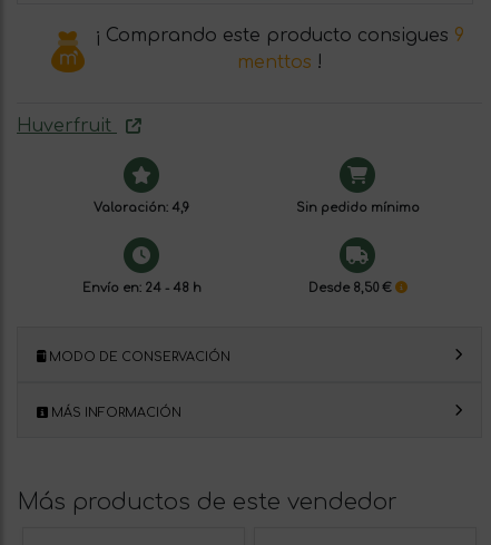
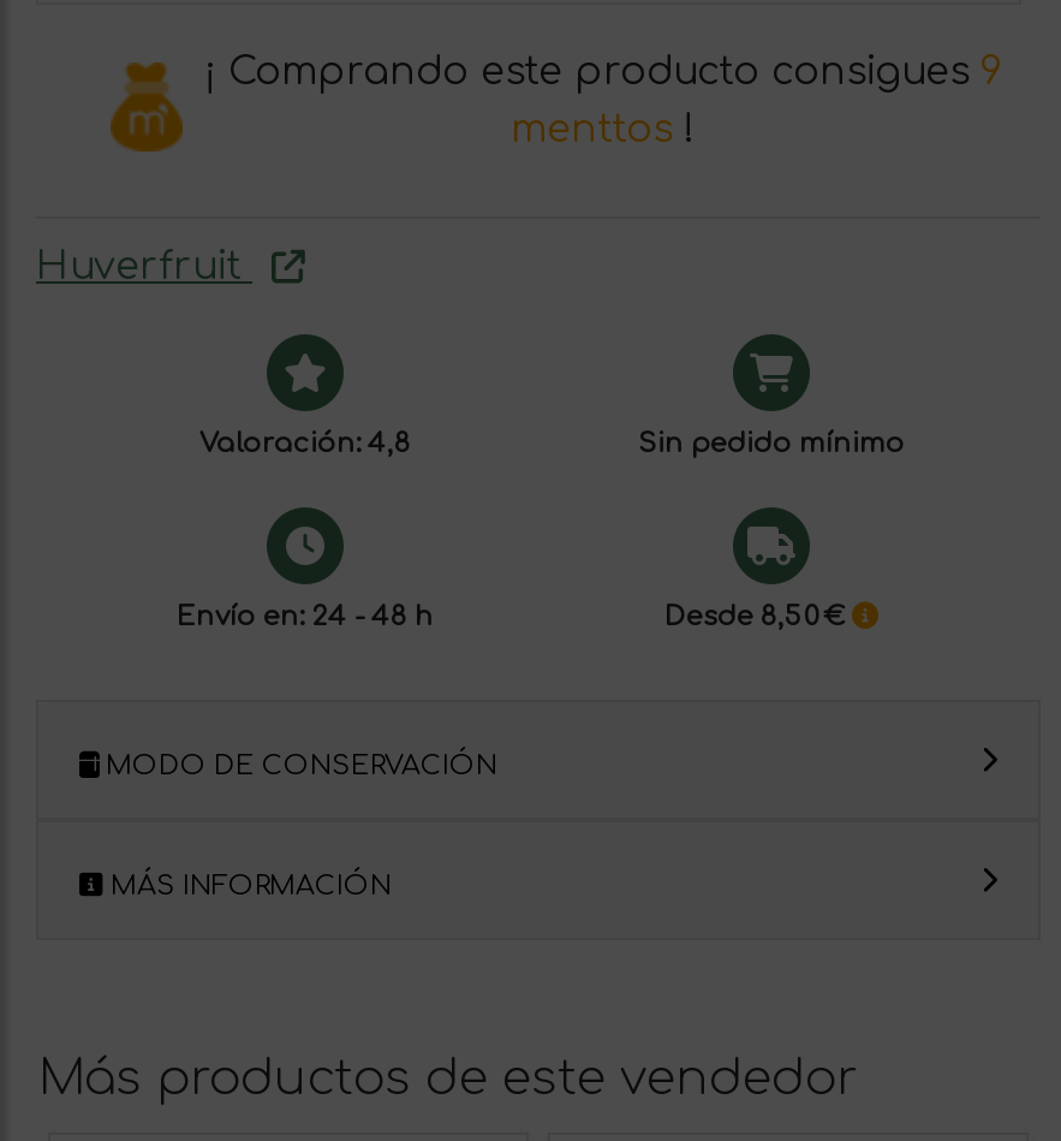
[94,200,189,215] Valoración: 4,9 -> [199,427,411,459] Valoración: 4,8

